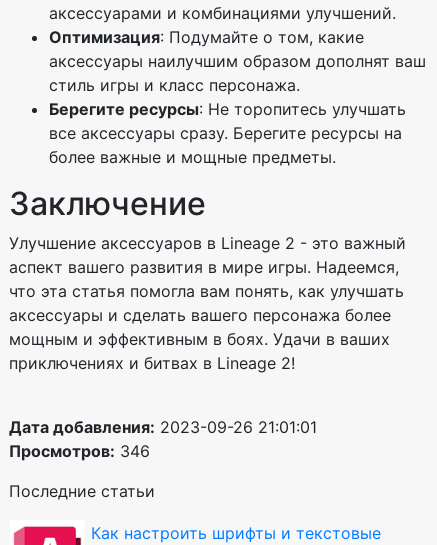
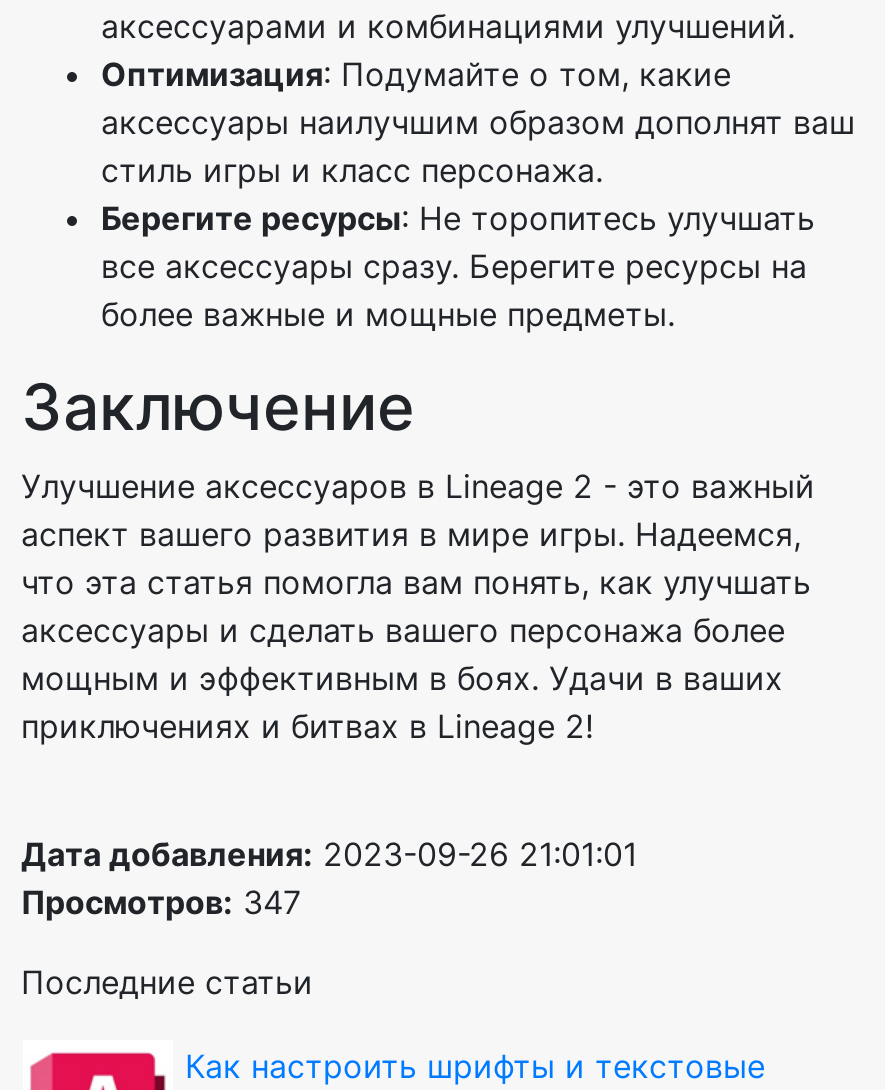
[9,441,150,461] Просмотров: 346 -> [21,882,301,922] Просмотров: 347

